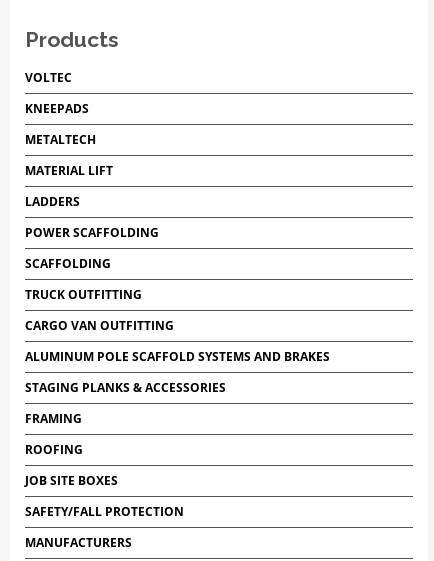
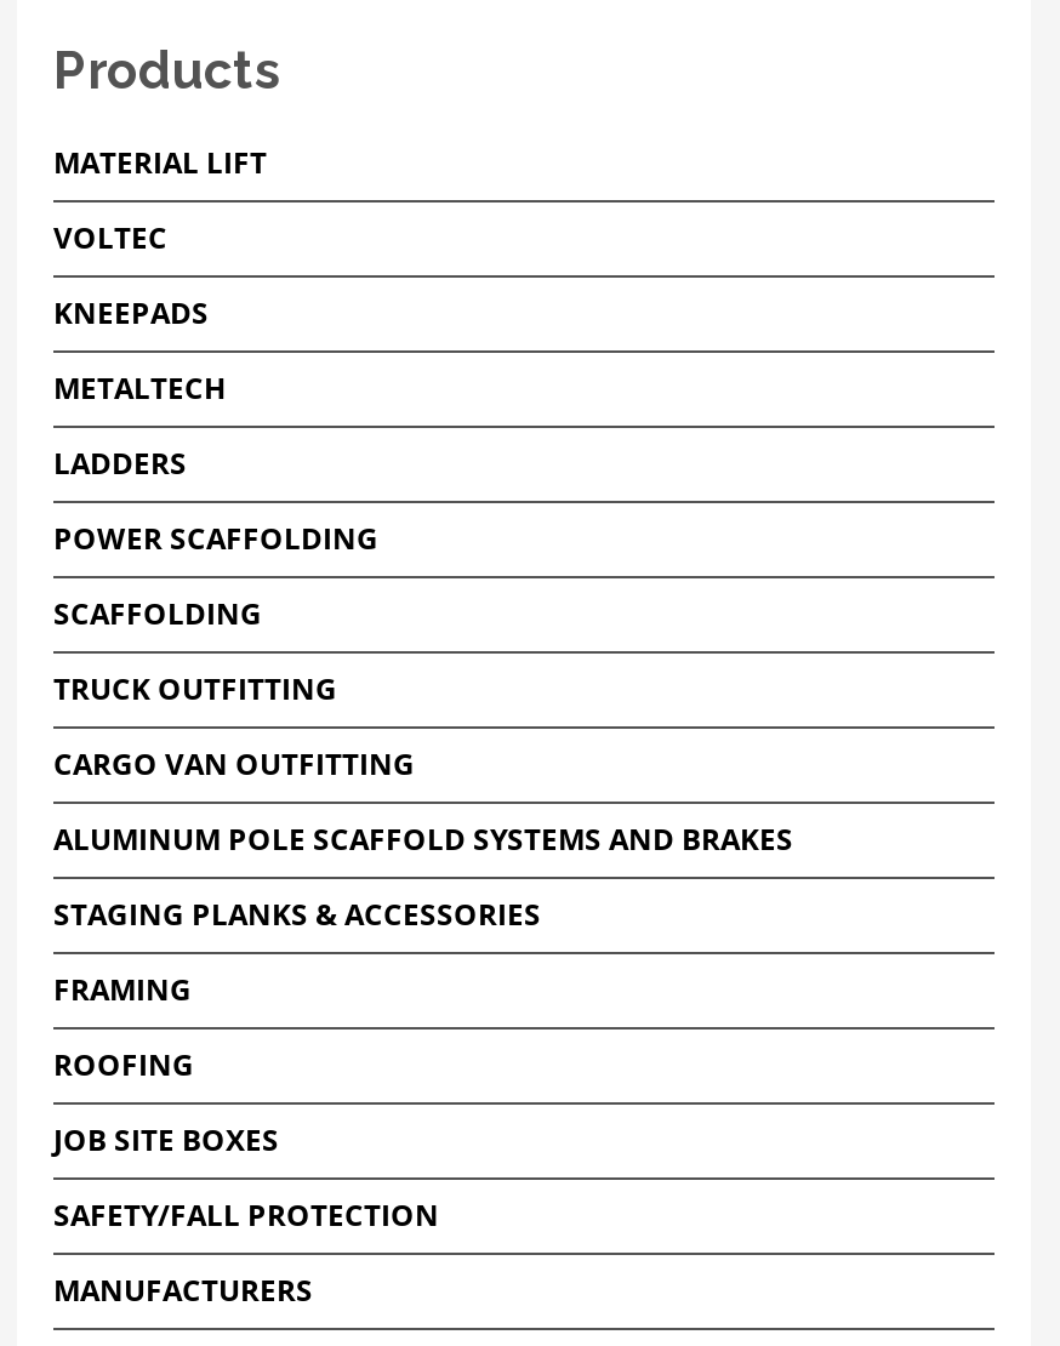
moved [25,69,96,148] -> [53,217,226,409]: VOLTEC | KNEEPADS | METALTECH
moved [25,162,113,179] -> [53,142,267,183]: MATERIAL LIFT

